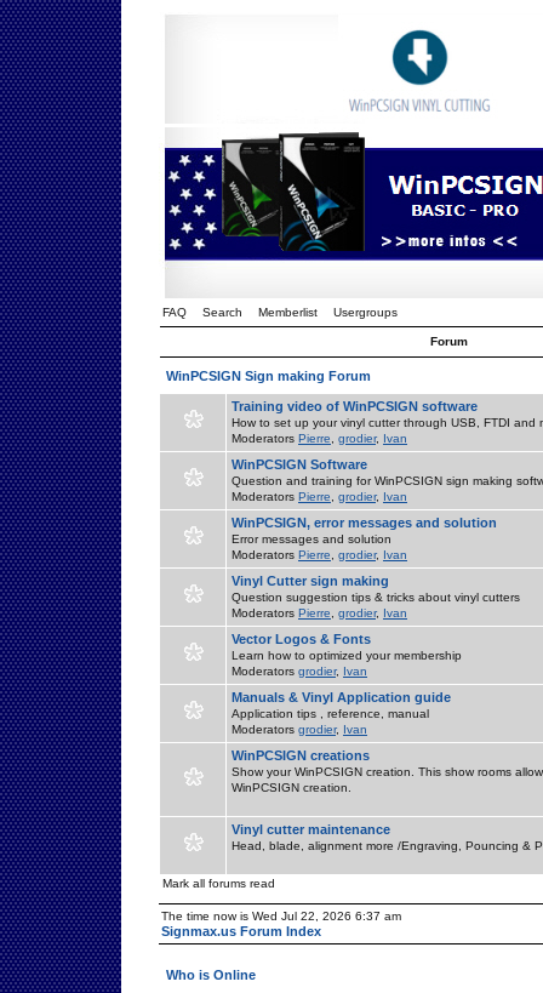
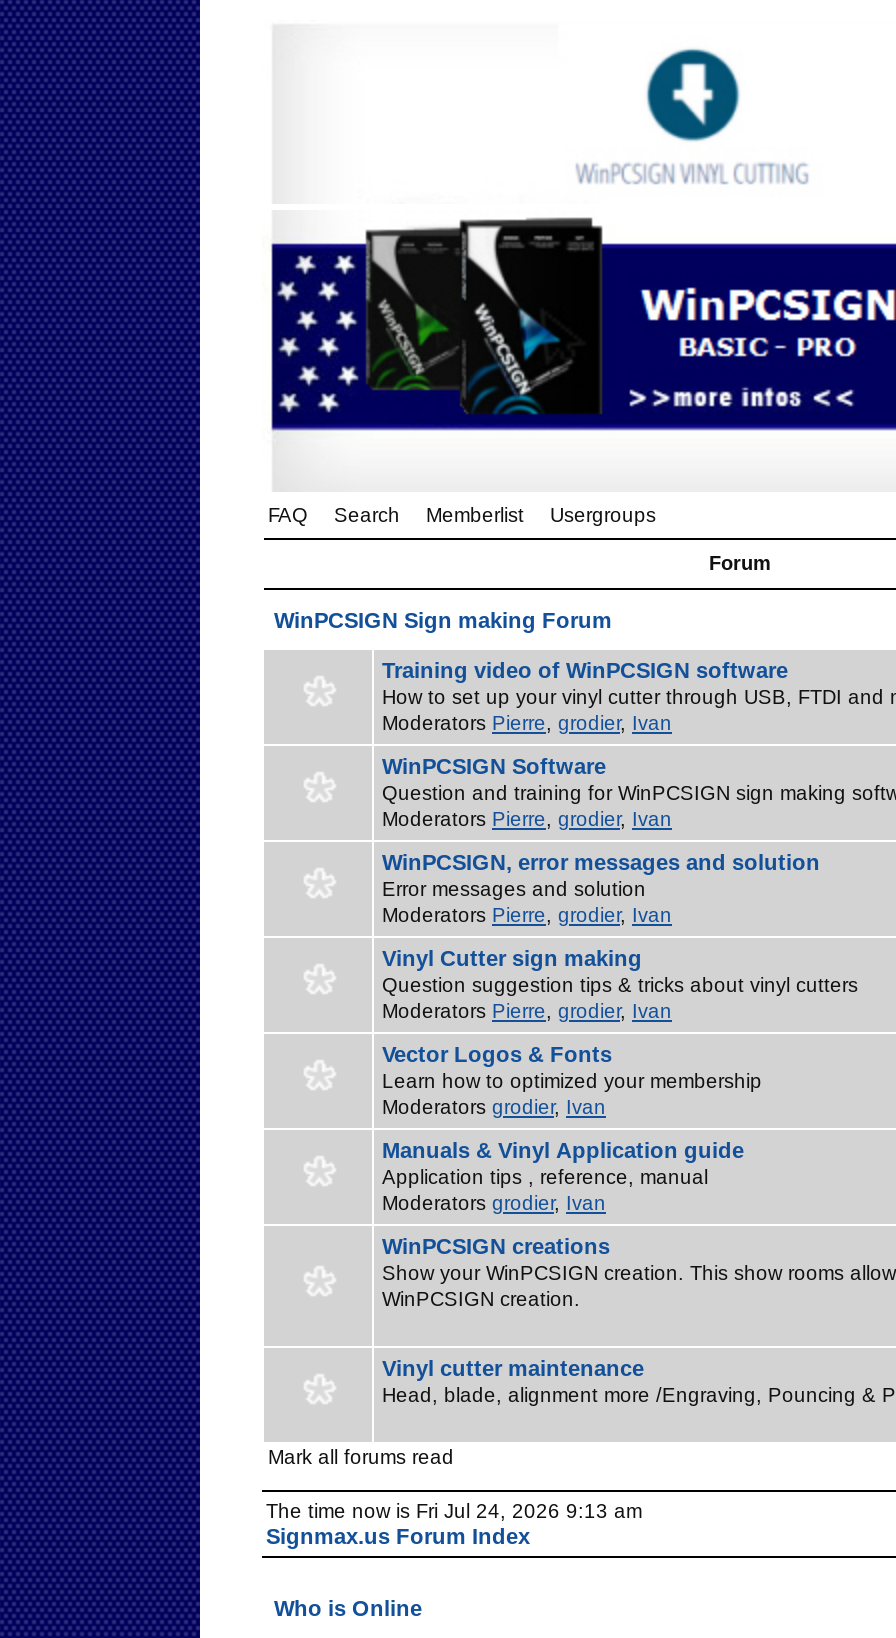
[161,909,401,923] The time now is Wed Jul 22, 2026 6:37 am -> [266,1500,642,1522] The time now is Fri Jul 24, 2026 9:13 am

